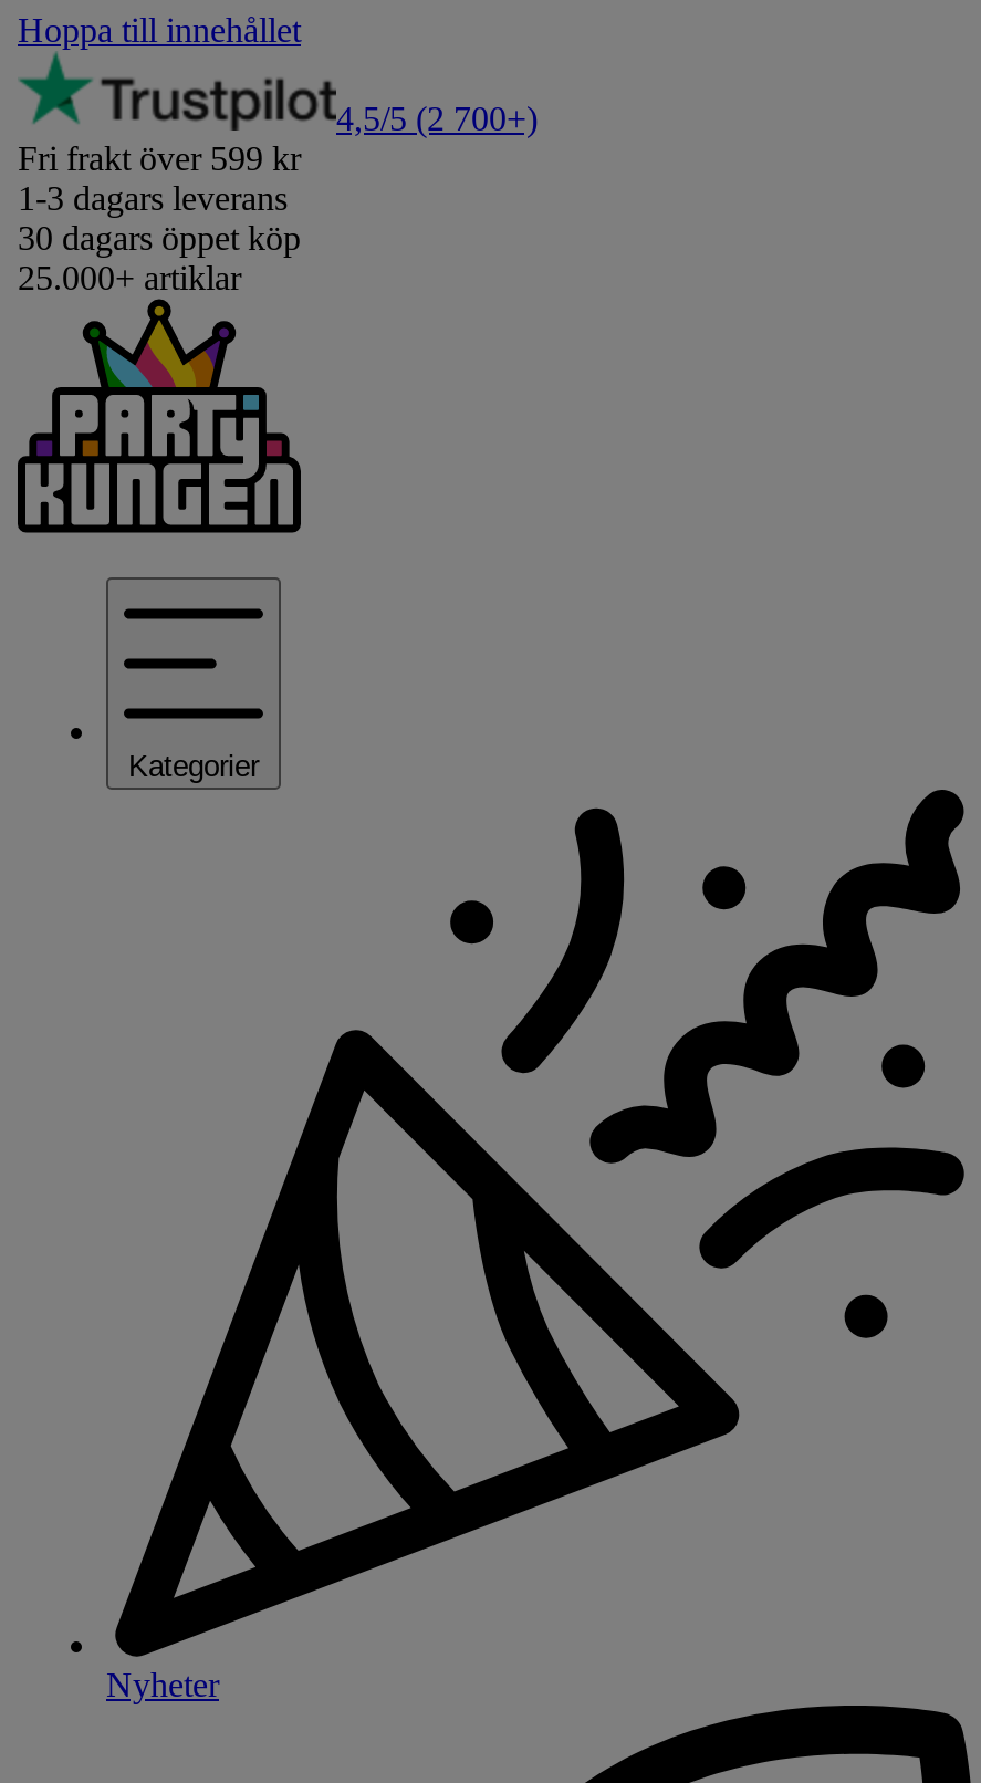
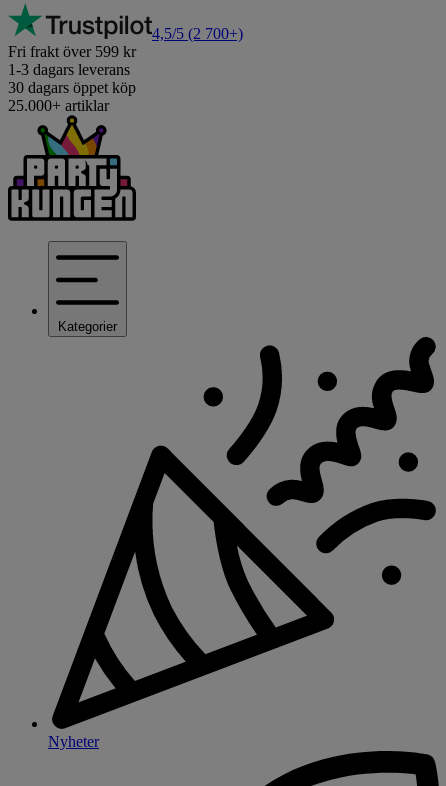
[18,11,301,49] Hoppa till innehållet -> none

